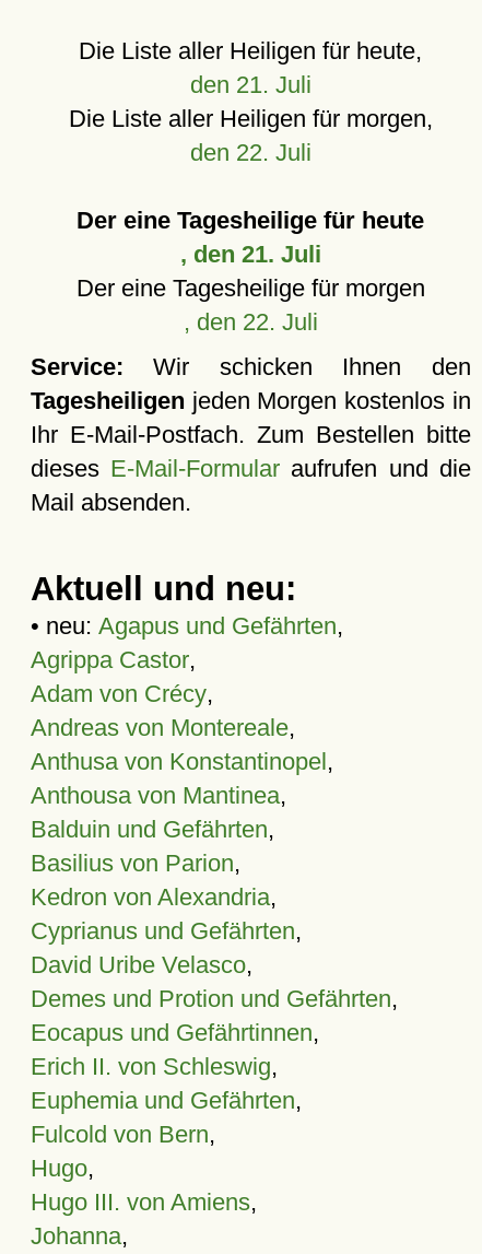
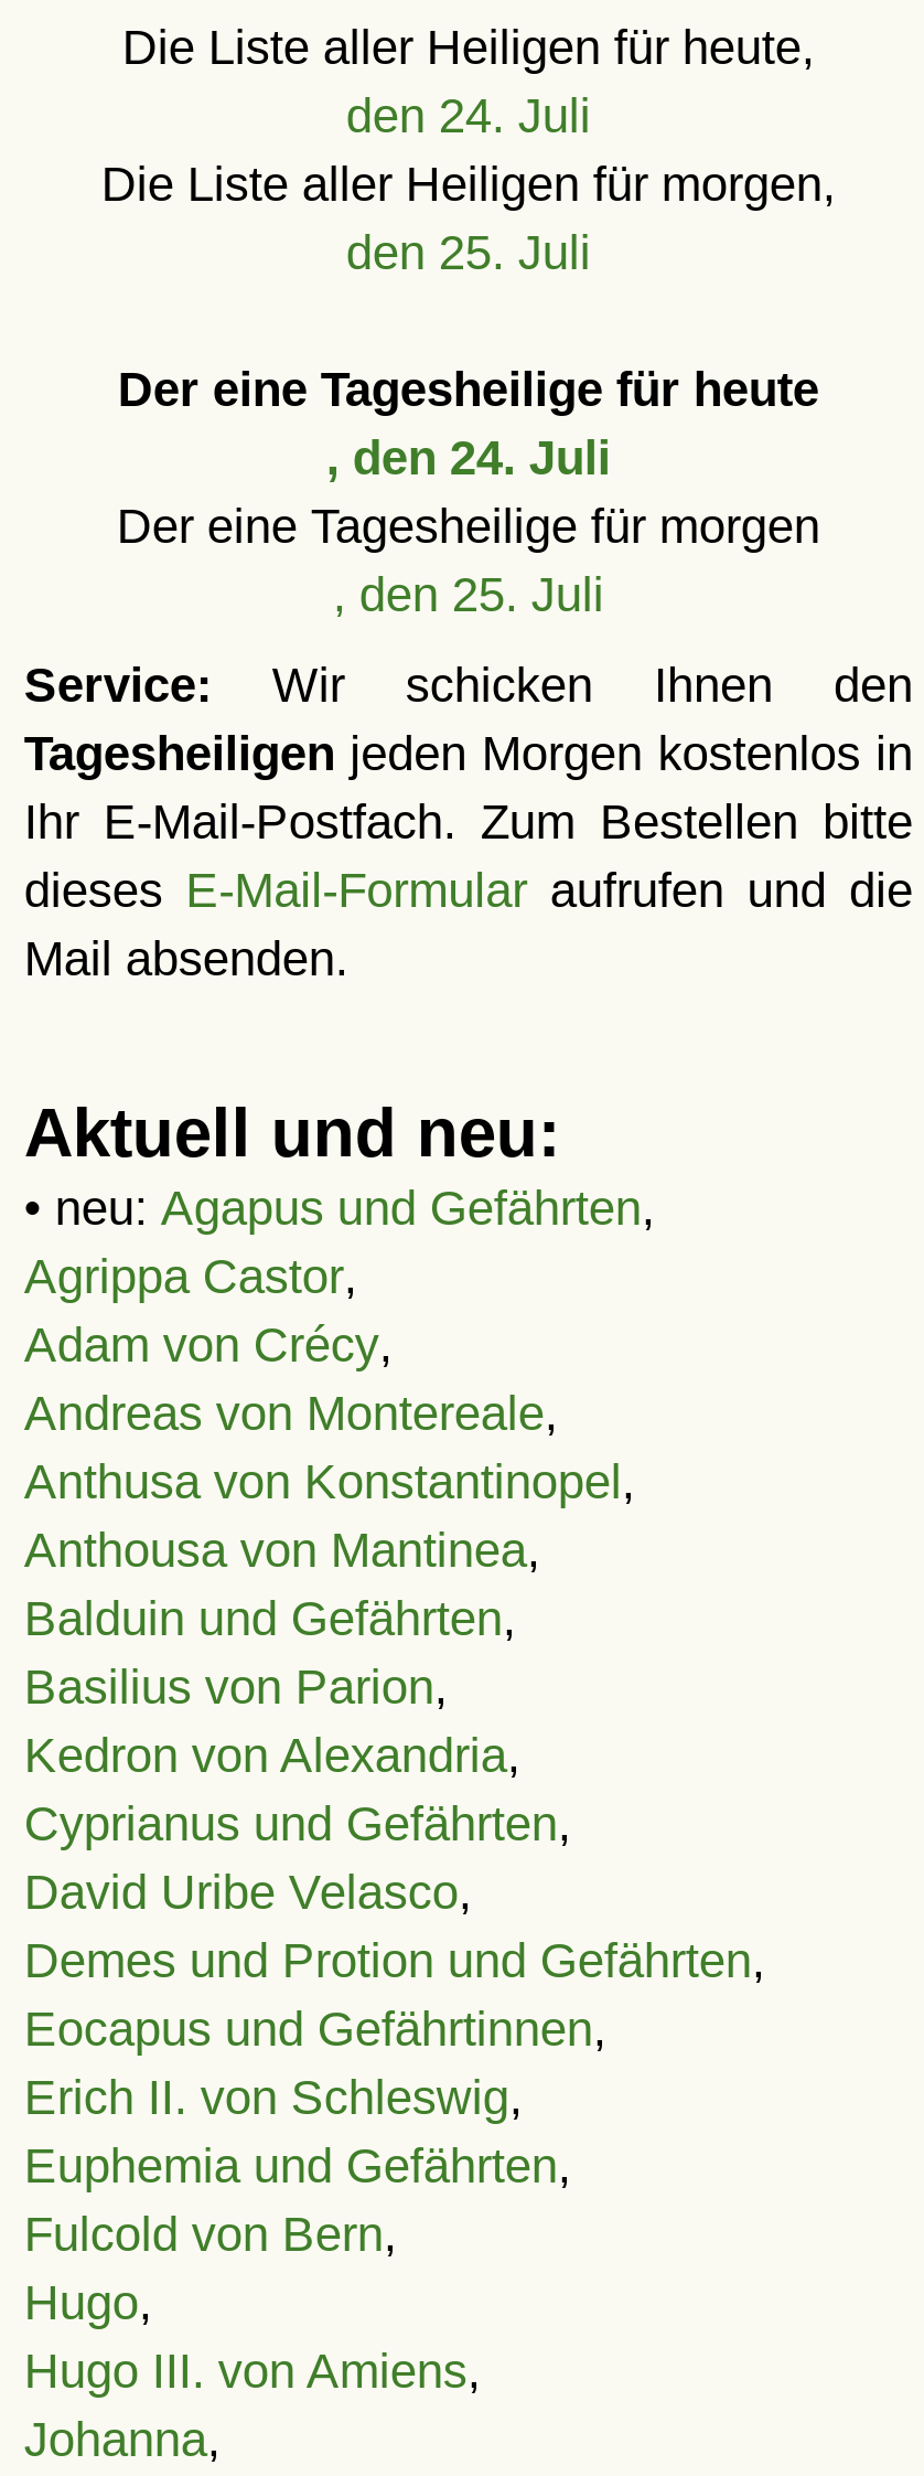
[190,71,311,98] den 21. Juli -> [346,88,591,143] den 24. Juli
[190,139,311,166] den 22. Juli -> [346,225,591,280] den 25. Juli
[180,241,321,268] , den 21. Juli -> [326,430,611,485] , den 24. Juli
[184,308,318,336] , den 22. Juli -> [333,567,604,622] , den 25. Juli

